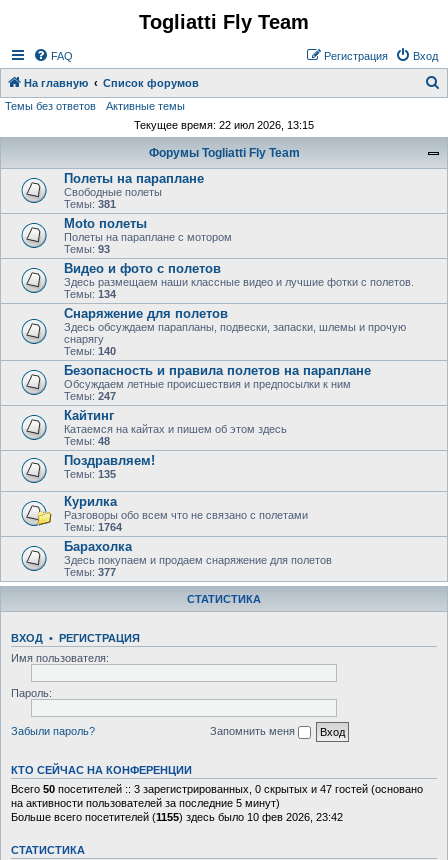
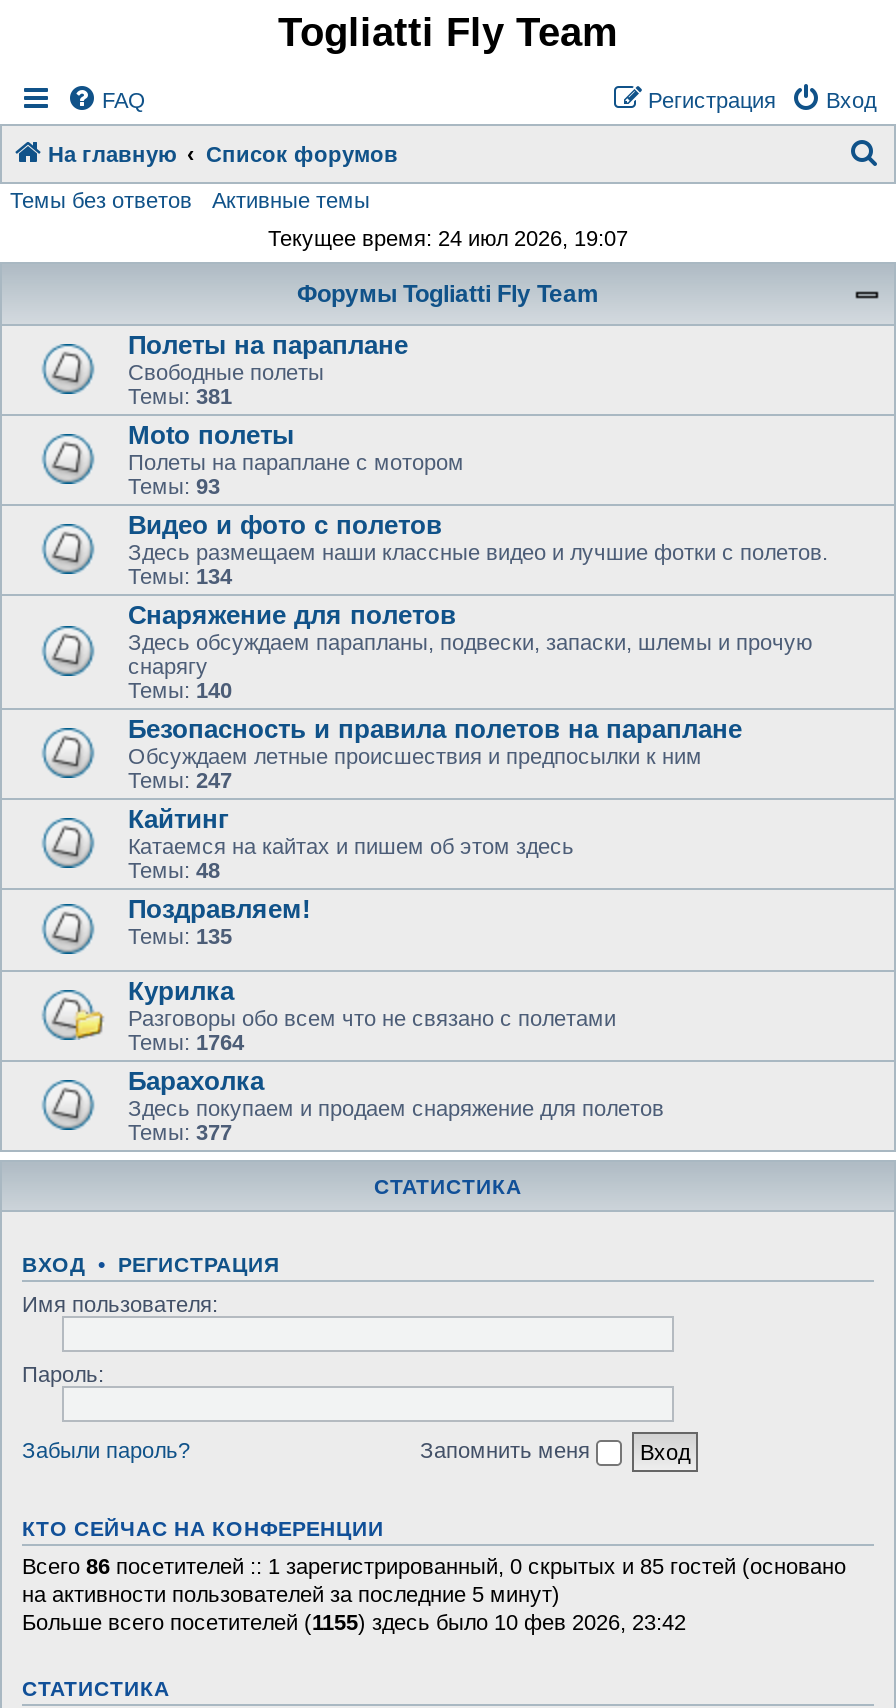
[134,119,314,131] Текущее время: 22 июл 2026, 13:15 -> [268,226,628,250] Текущее время: 24 июл 2026, 19:07
[11,782,423,794] Всего 50 посетителей :: 3 зарегистрированных, 0 скрытых и 47 гостей (основано -> [22,1553,846,1577] Всего 86 посетителей :: 1 зарегистрированный, 0 скрытых и 85 гостей (основано

